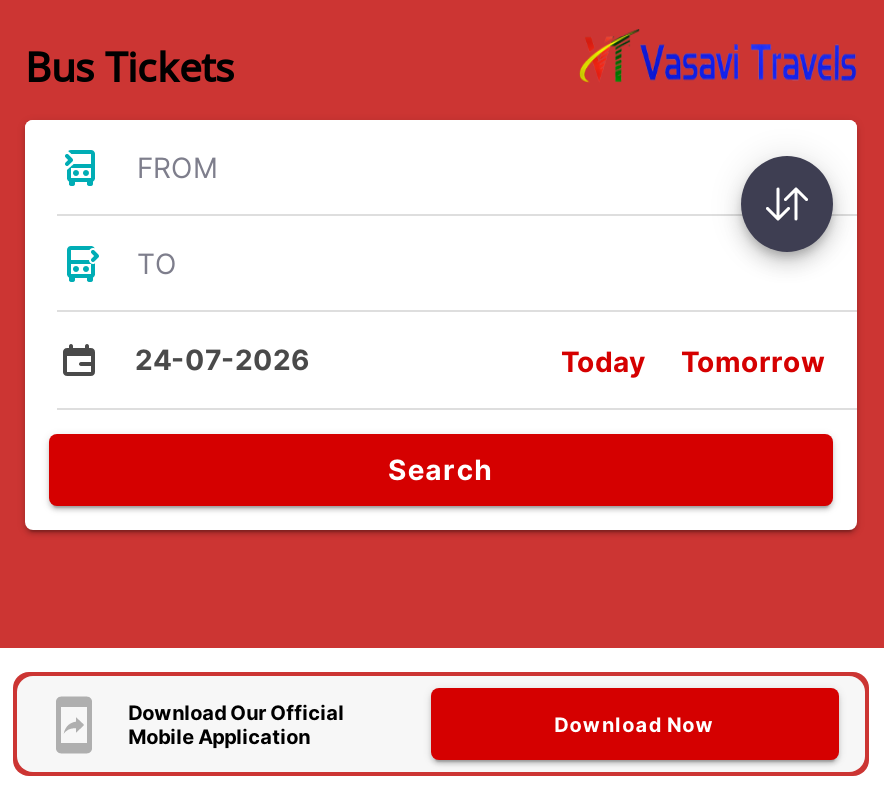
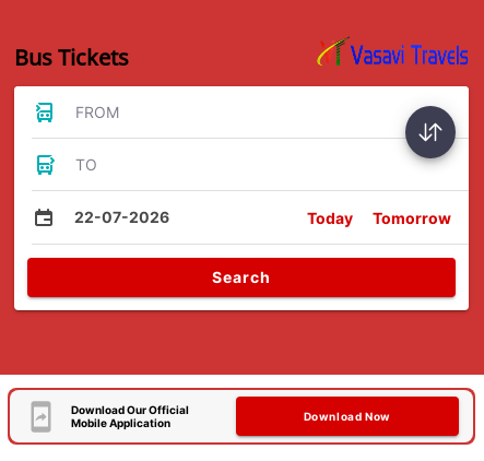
[135,342,309,376] 24-07-2026 -> [74,208,169,226] 22-07-2026

